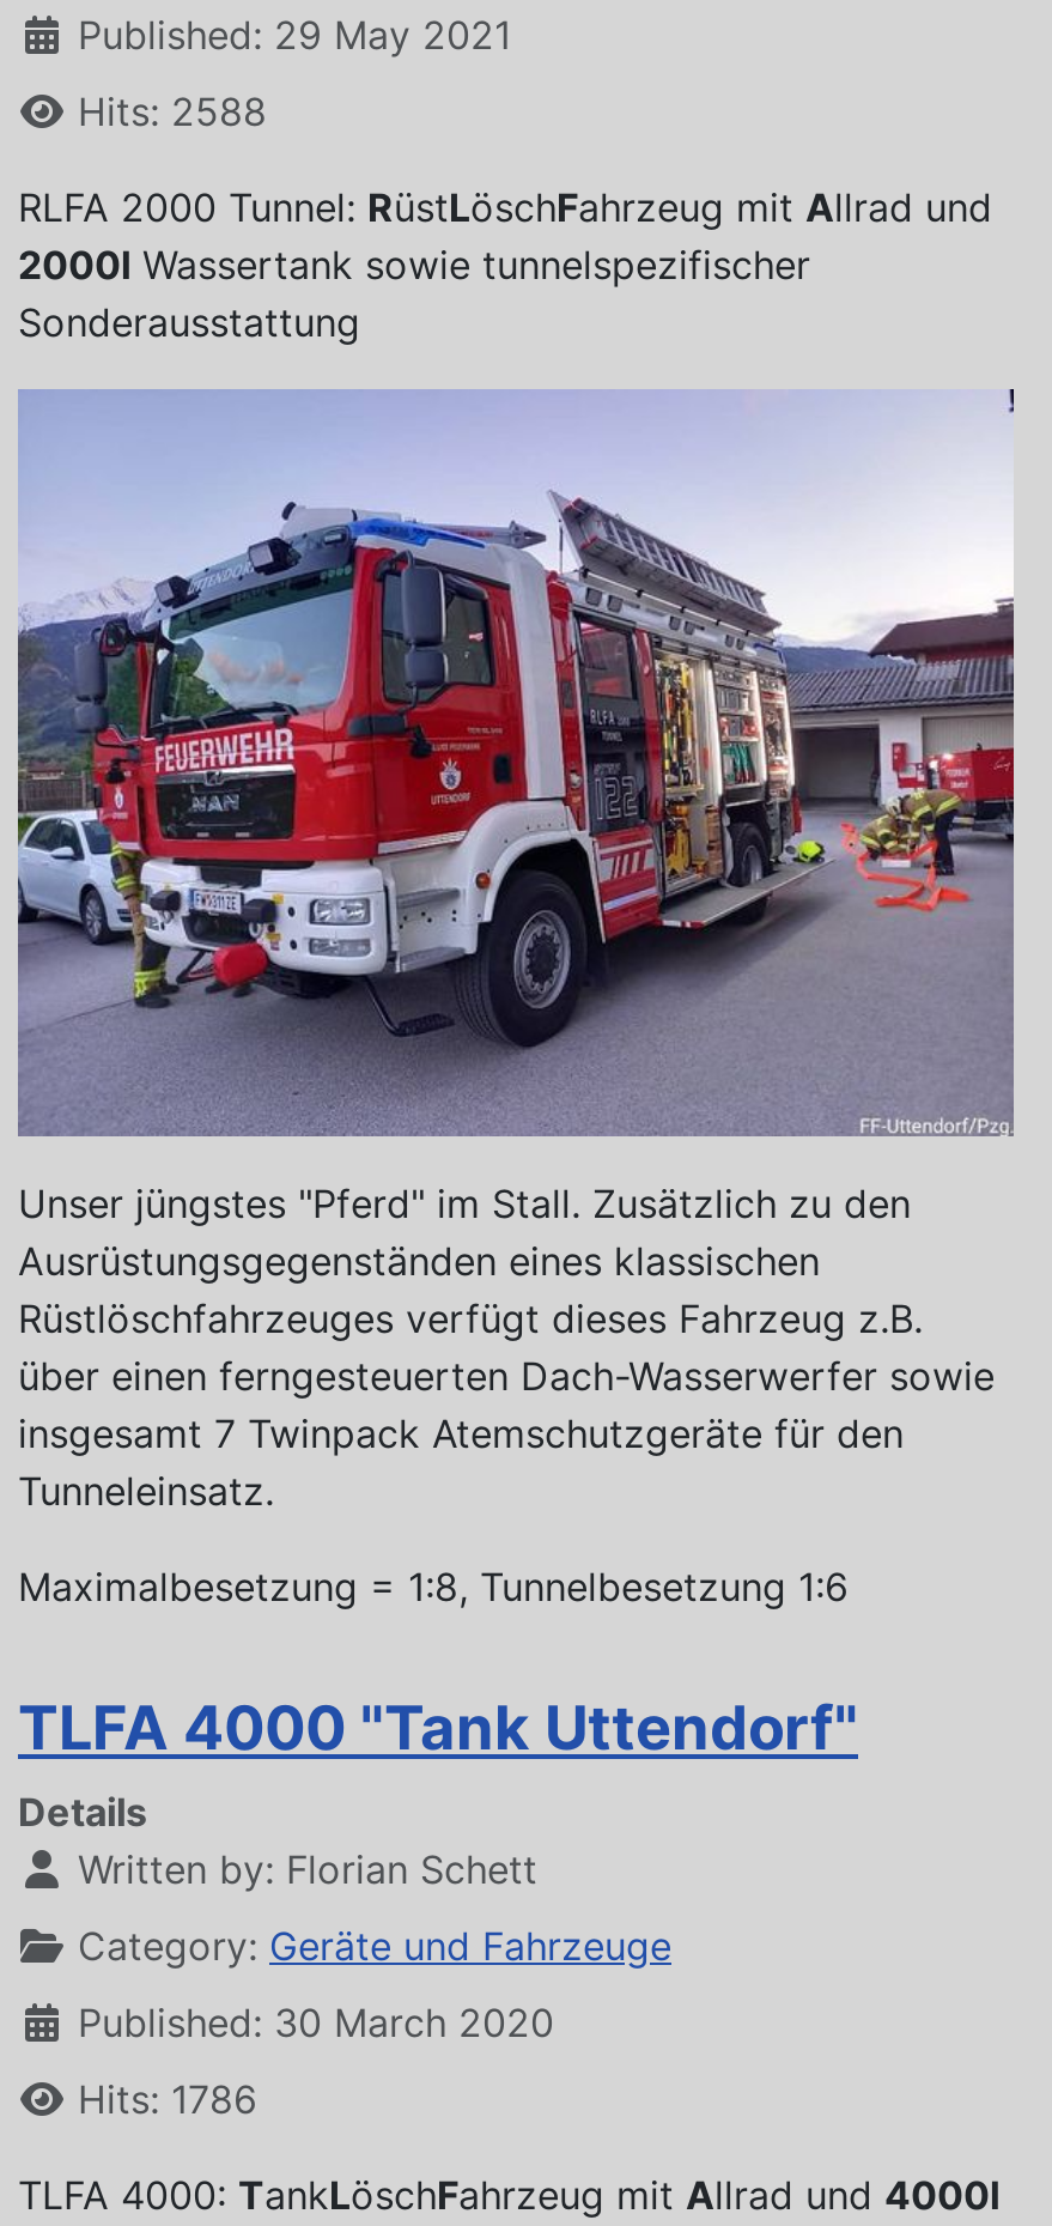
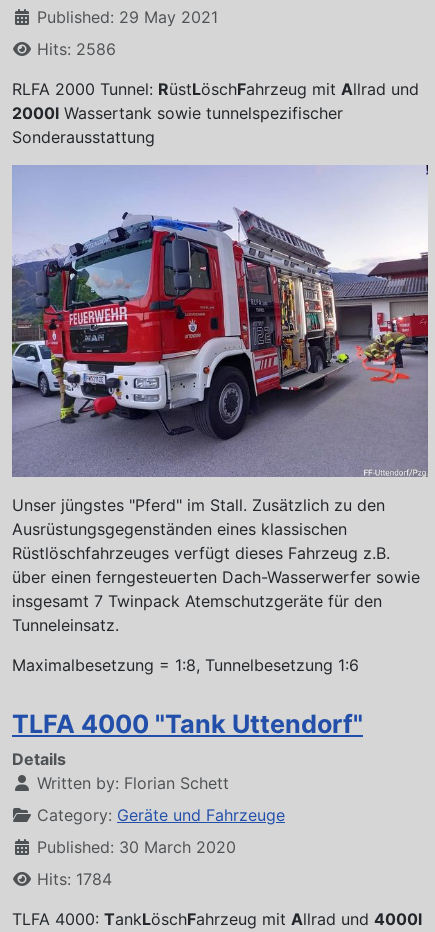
[78,88,267,136] Hits: 2588 -> [37,39,116,59] Hits: 2586
[78,2076,257,2124] Hits: 1786 -> [37,869,112,889] Hits: 1784

